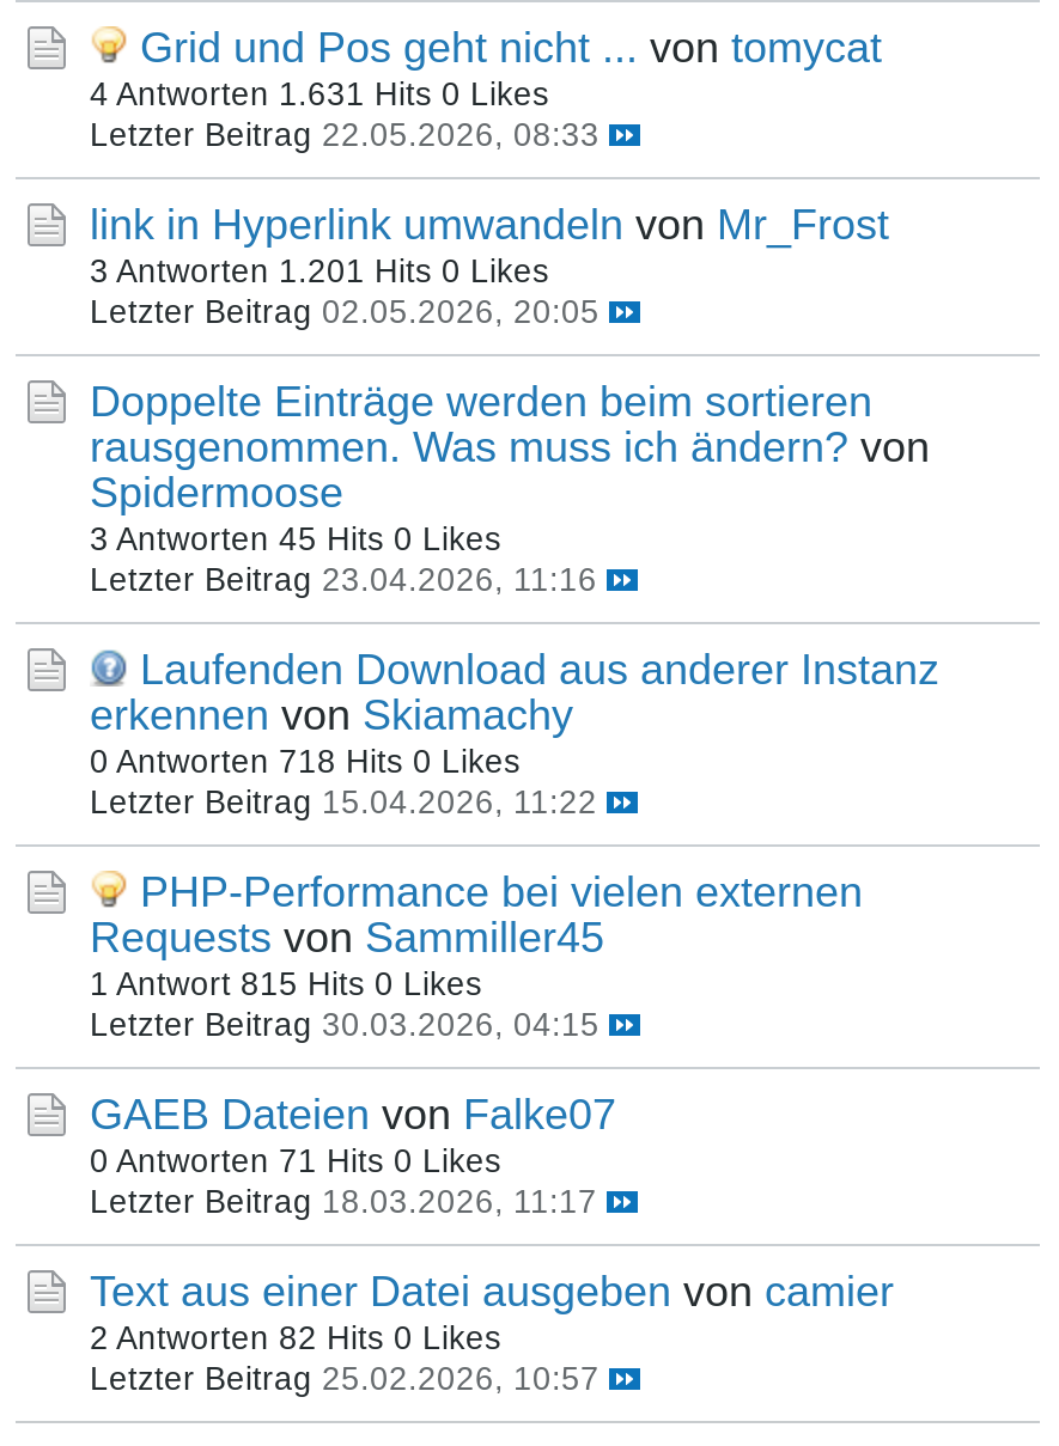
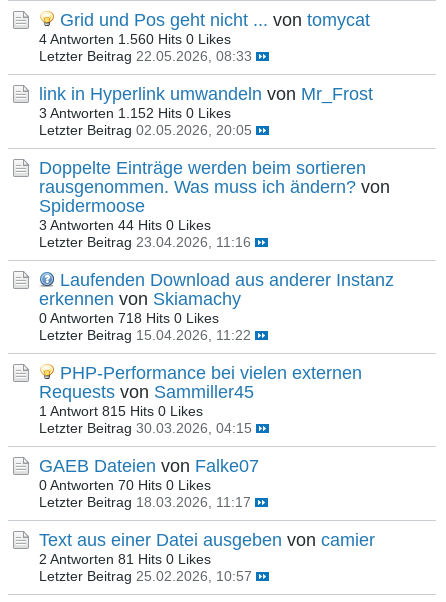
[90,77,549,112] 4 Antworten 1.631 Hits 0 Likes -> [39,32,231,47] 4 Antworten 1.560 Hits 0 Likes
[90,254,549,289] 3 Antworten 1.201 Hits 0 Likes -> [39,106,231,121] 3 Antworten 1.152 Hits 0 Likes
[90,521,501,557] 3 Antworten 45 Hits 0 Likes -> [39,218,211,233] 3 Antworten 44 Hits 0 Likes
[90,1143,501,1179] 0 Antworten 71 Hits 0 Likes -> [39,478,211,493] 0 Antworten 70 Hits 0 Likes
[90,1320,501,1356] 2 Antworten 82 Hits 0 Likes -> [39,552,211,567] 2 Antworten 81 Hits 0 Likes

